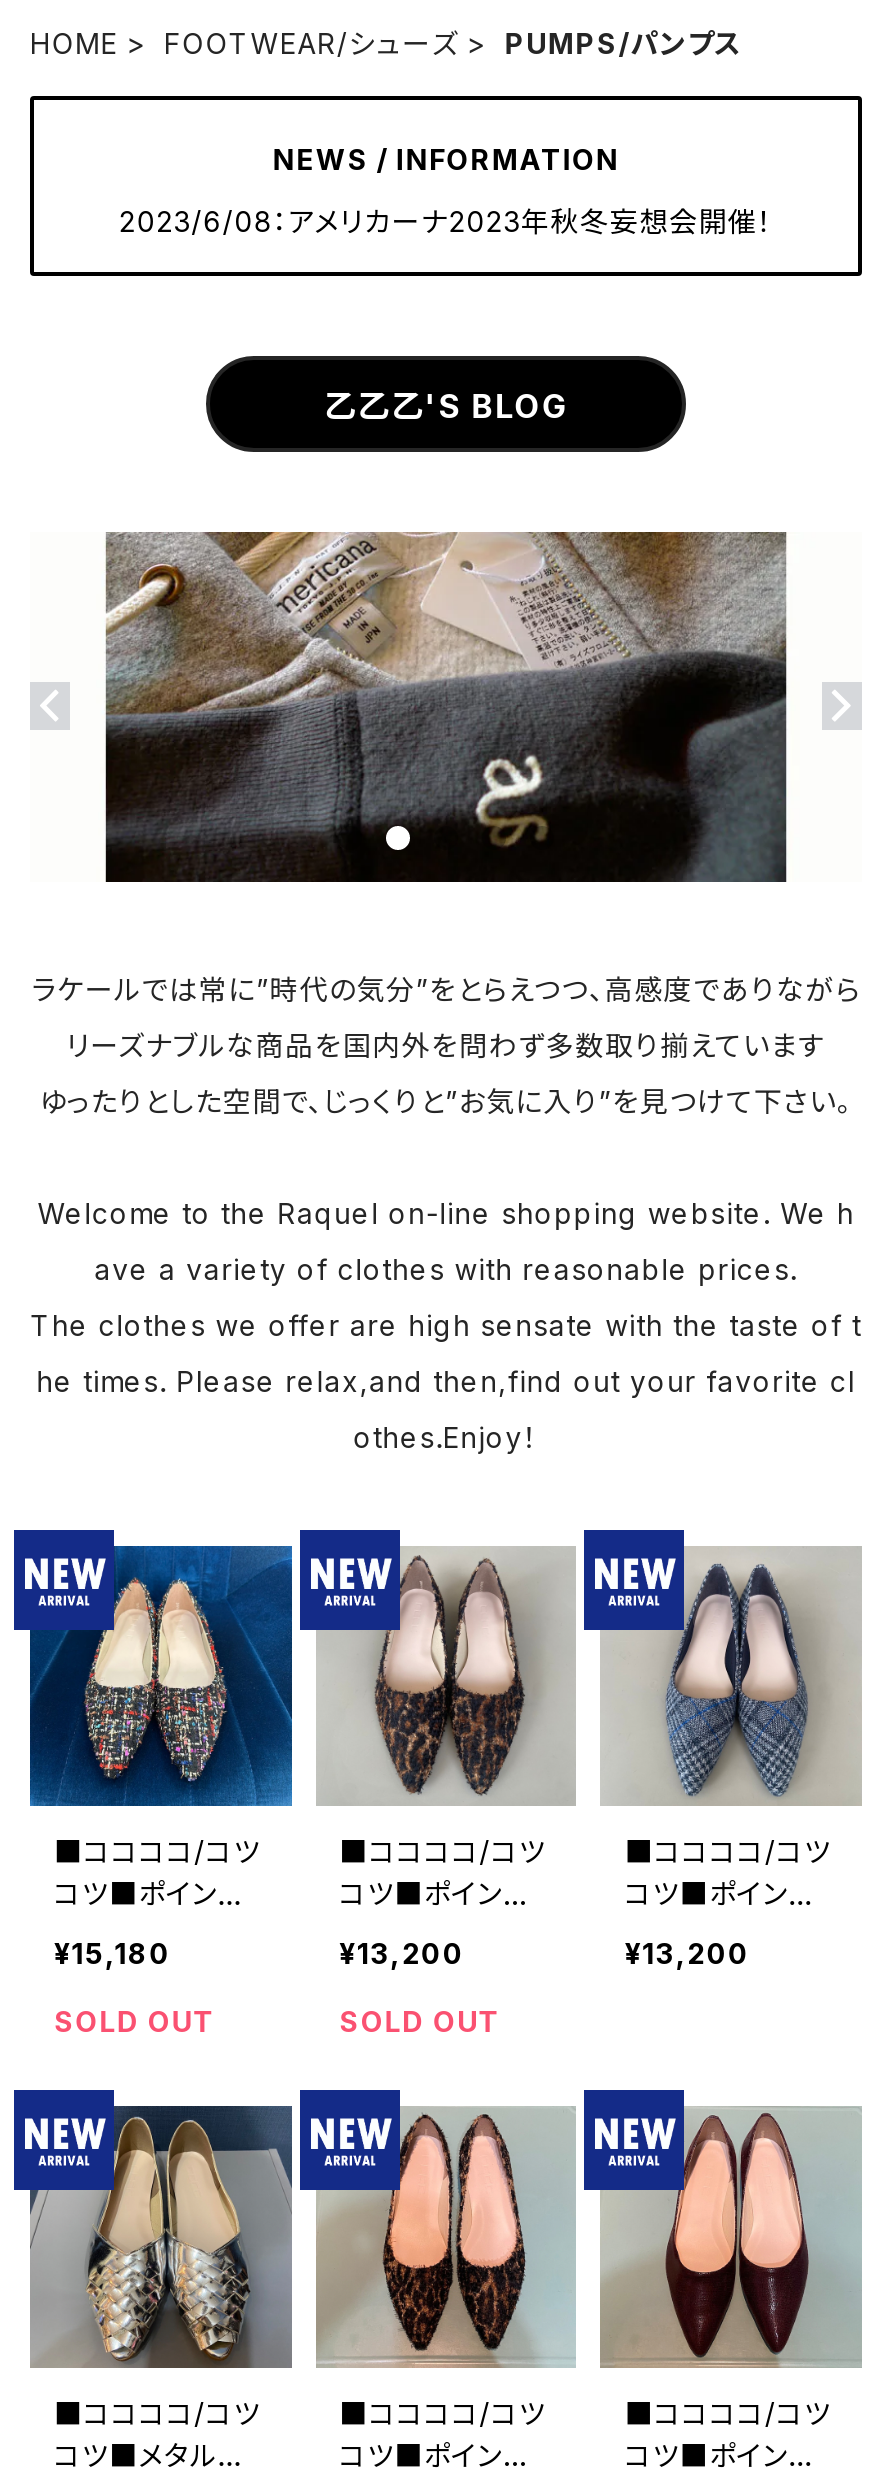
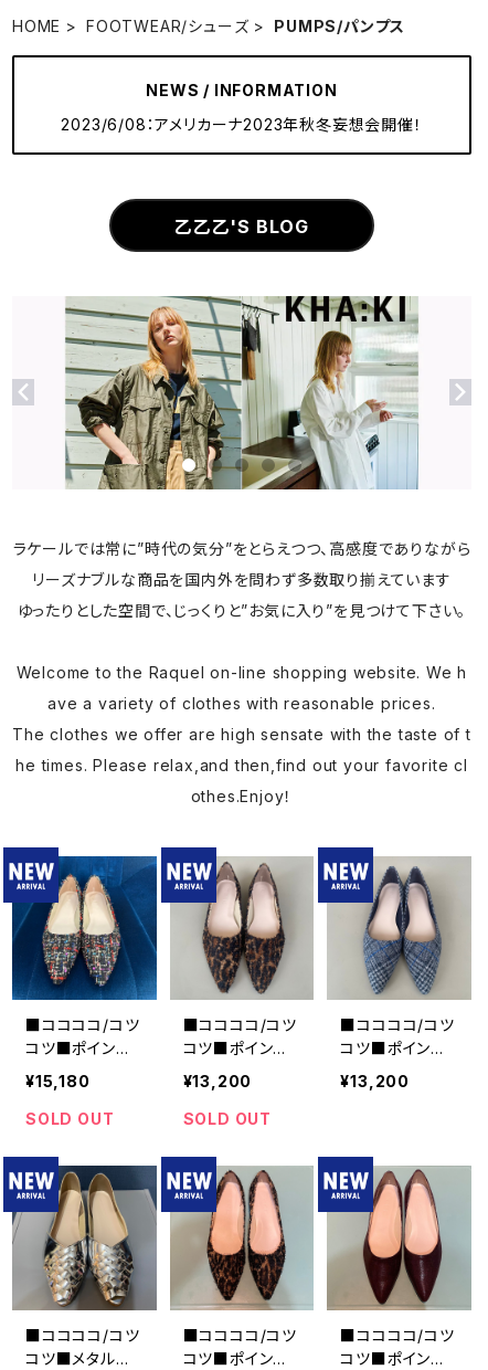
[104,530,788,884] [image] -> [54,295,429,491] [image]

